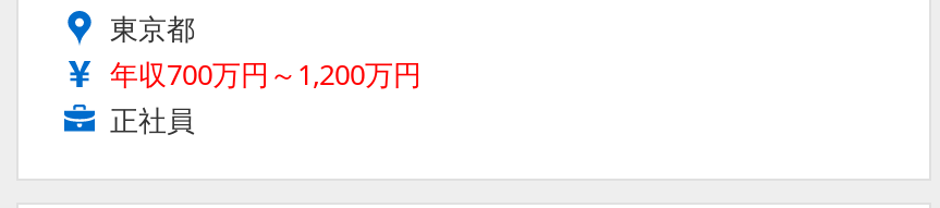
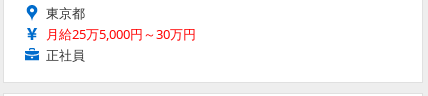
[110,55,422,94] 年収700万円～1,200万円 -> [46,25,196,43] 月給25万5,000円～30万円

